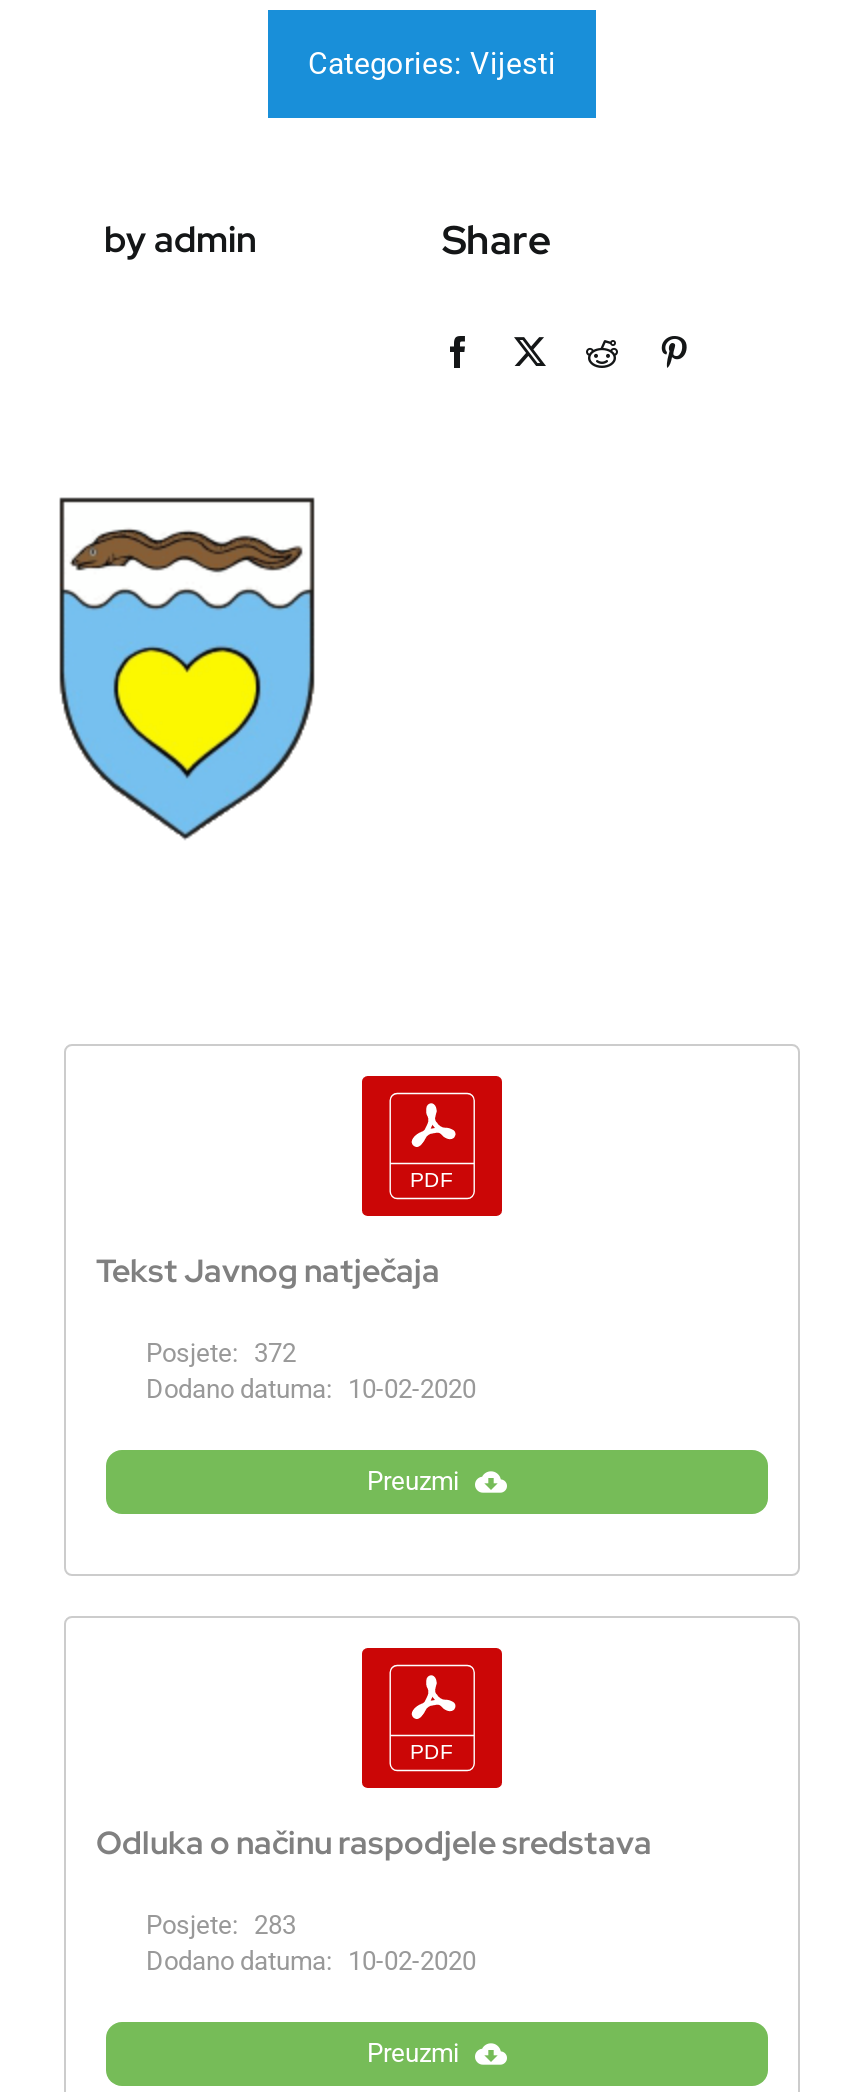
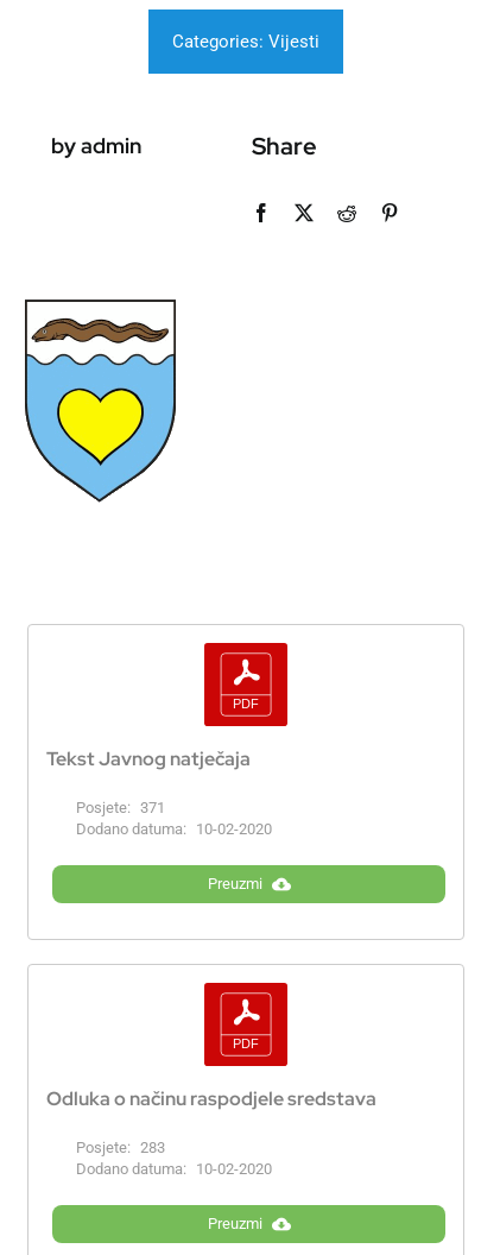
[146,1338,296,1368] Posjete: 372 -> [76,799,165,817] Posjete: 371

